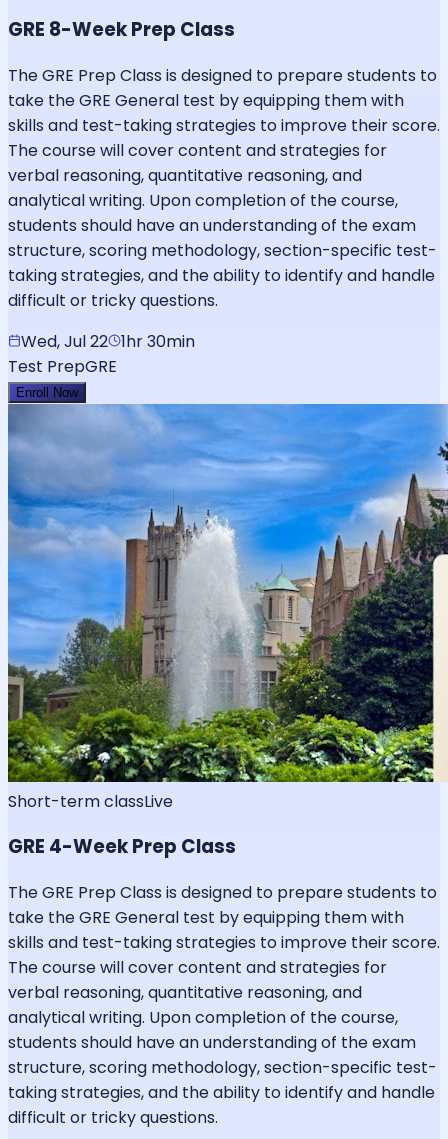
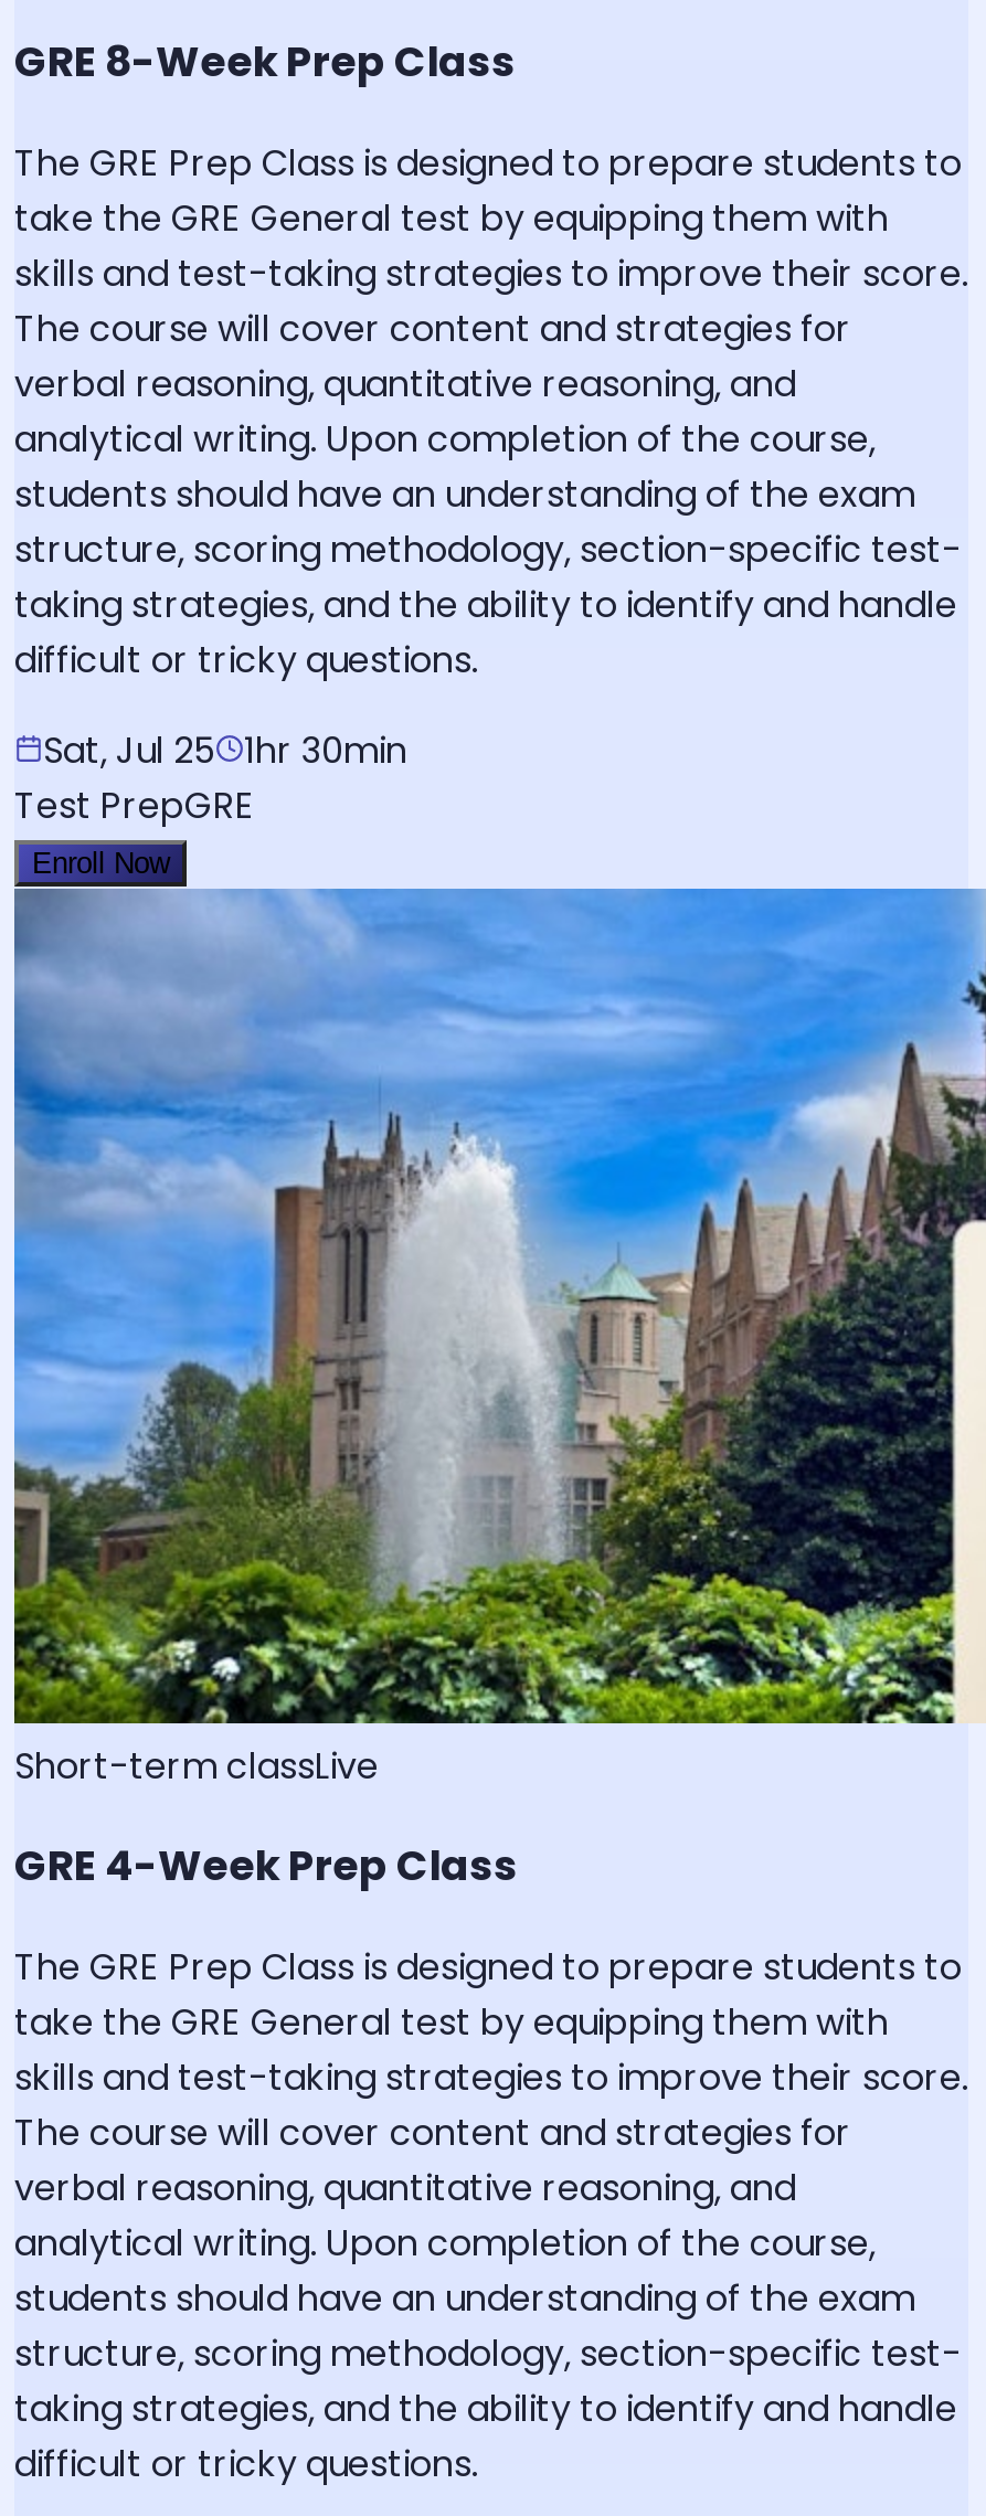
[21,330,195,353] Wed, Jul 22 1hr 30min -> [43,725,407,775] Sat, Jul 25 1hr 30min

